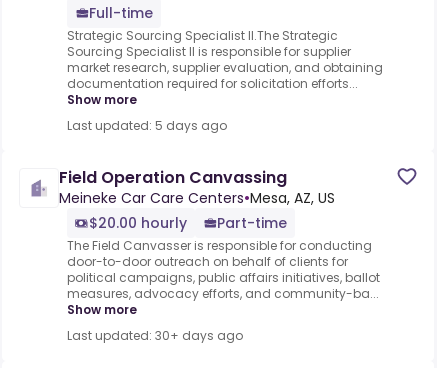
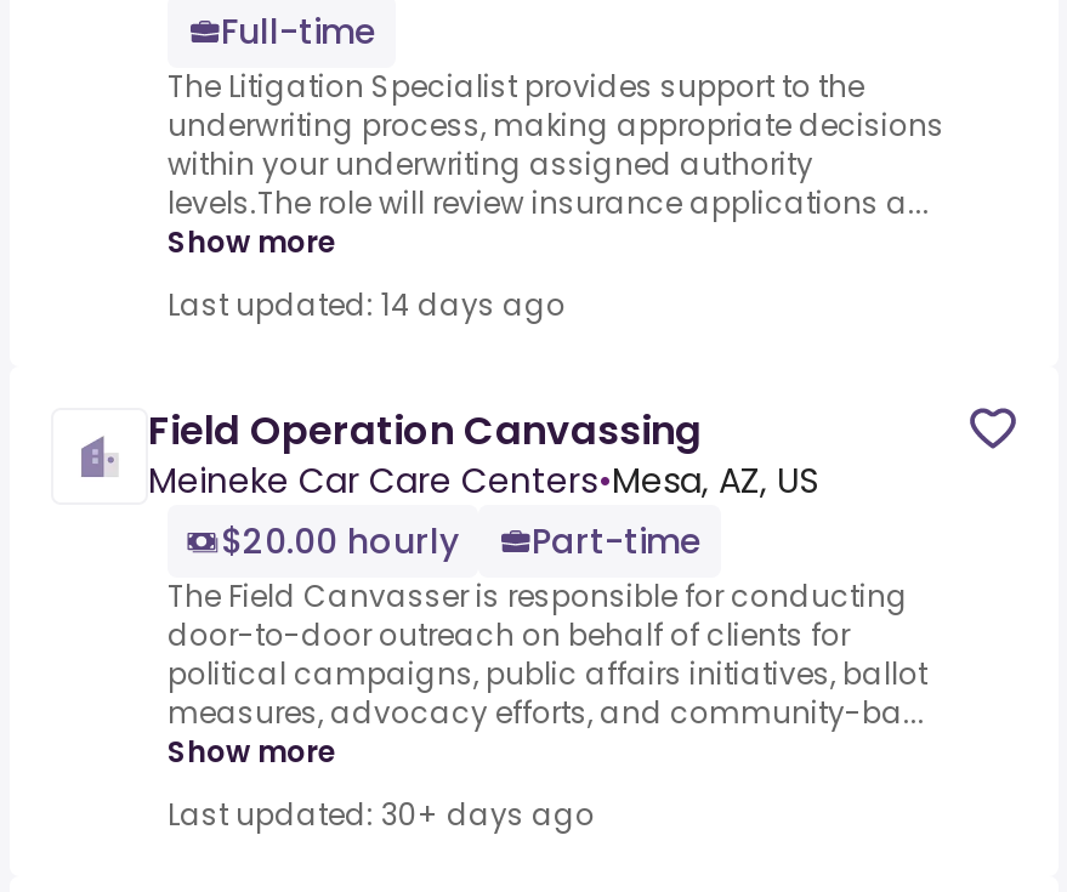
[67,27,383,92] Strategic Sourcing Specialist II.The Strategic | Sourcing Specialist II is responsible for supplier | market research, supplier evaluation, and obtaining | documentation required for solicitation efforts... -> [168,66,944,224] The Litigation Specialist provides support to the | underwriting process, making appropriate decisions | within your underwriting assigned authority | levels.The role will review insurance applications a...
[67,117,227,134] Last updated: 5 days ago -> [168,284,566,326] Last updated: 14 days ago

